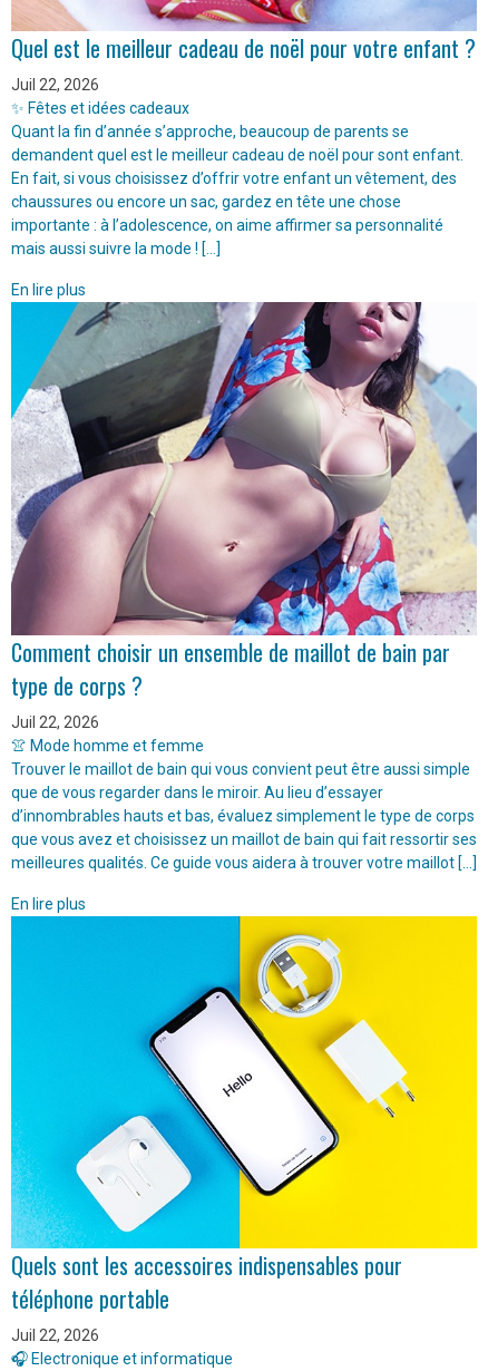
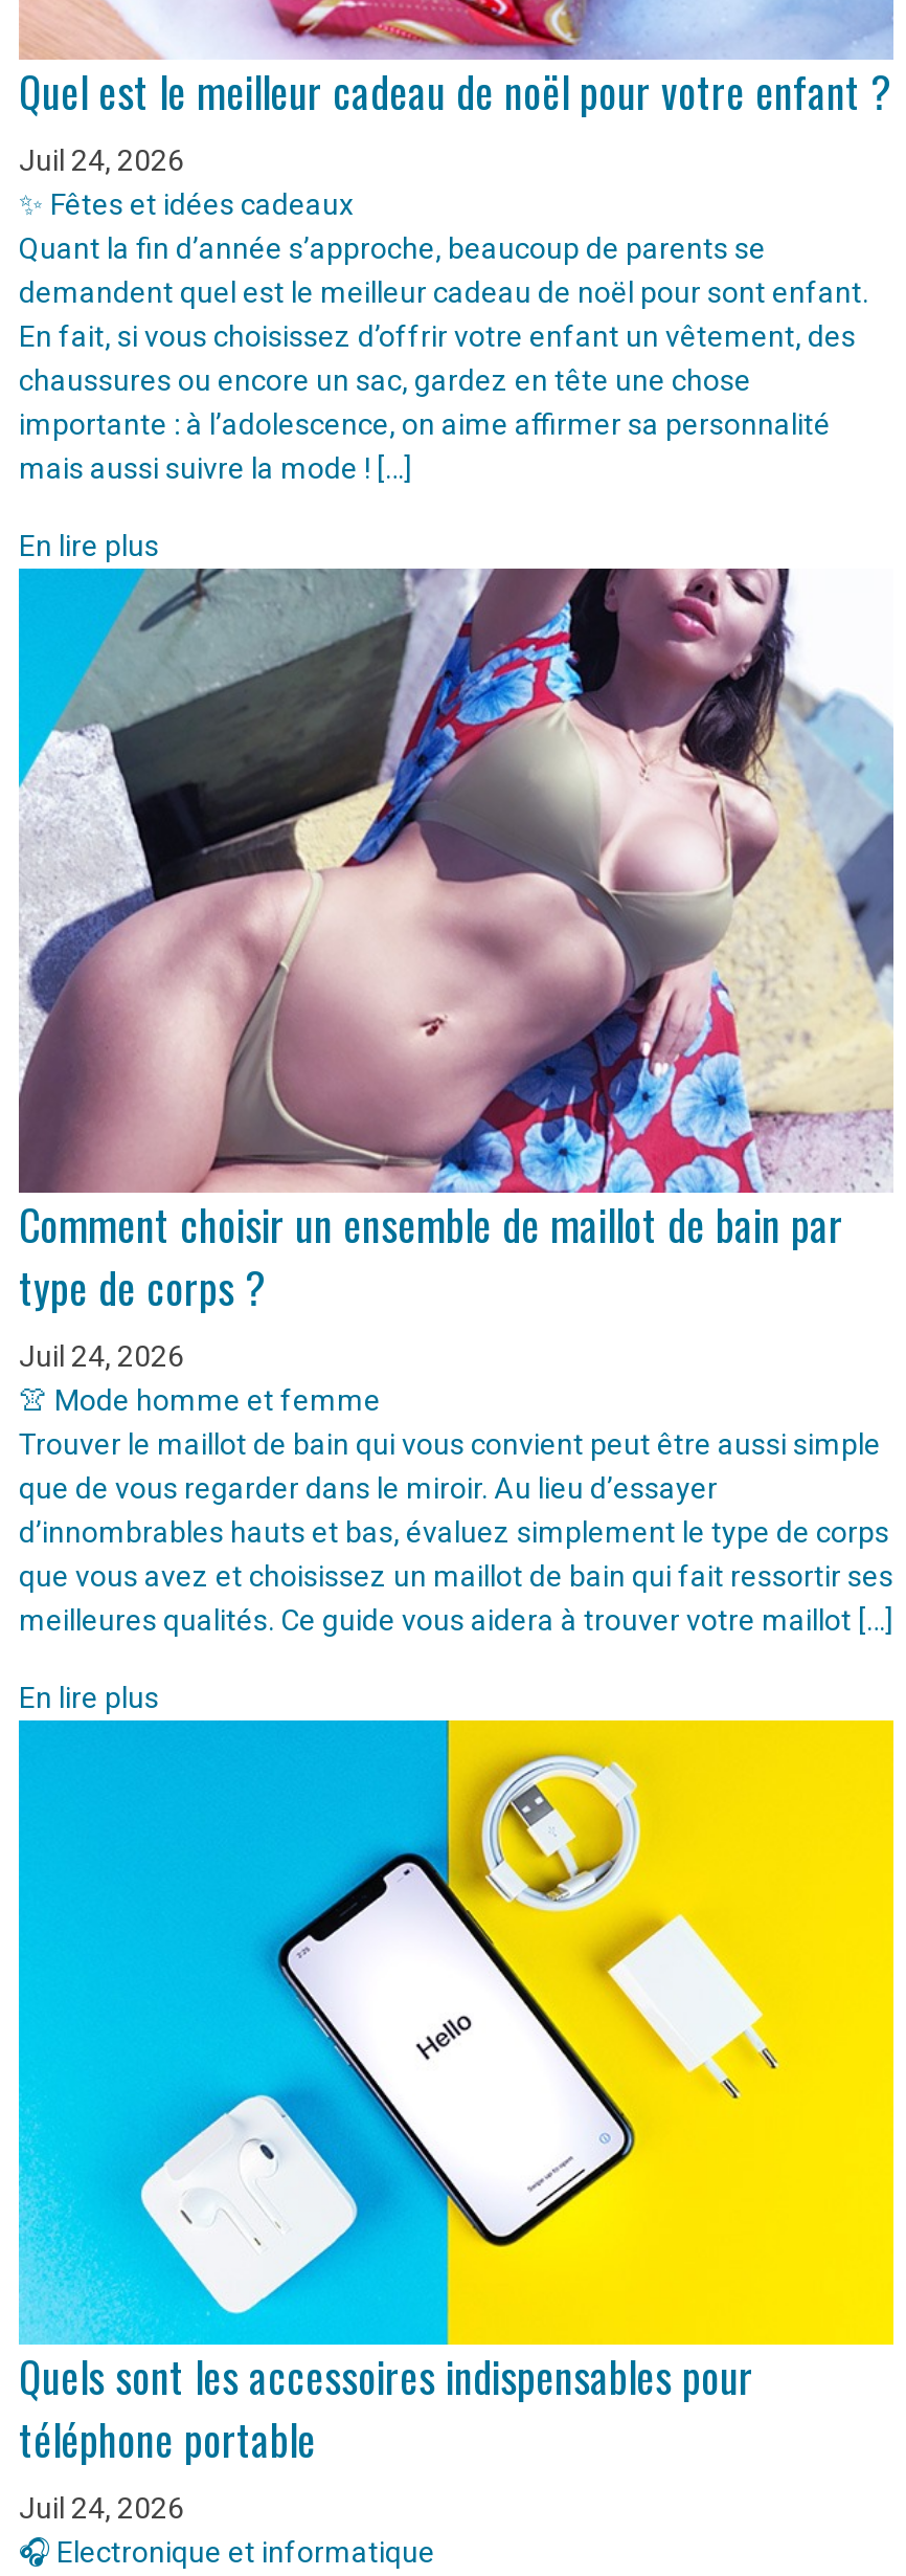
[11,76,99,94] Juil 22, 2026 -> [19,143,184,177] Juil 24, 2026
[11,713,99,731] Juil 22, 2026 -> [19,1339,184,1373] Juil 24, 2026
[11,1326,99,1344] Juil 22, 2026 -> [19,2492,184,2525] Juil 24, 2026

